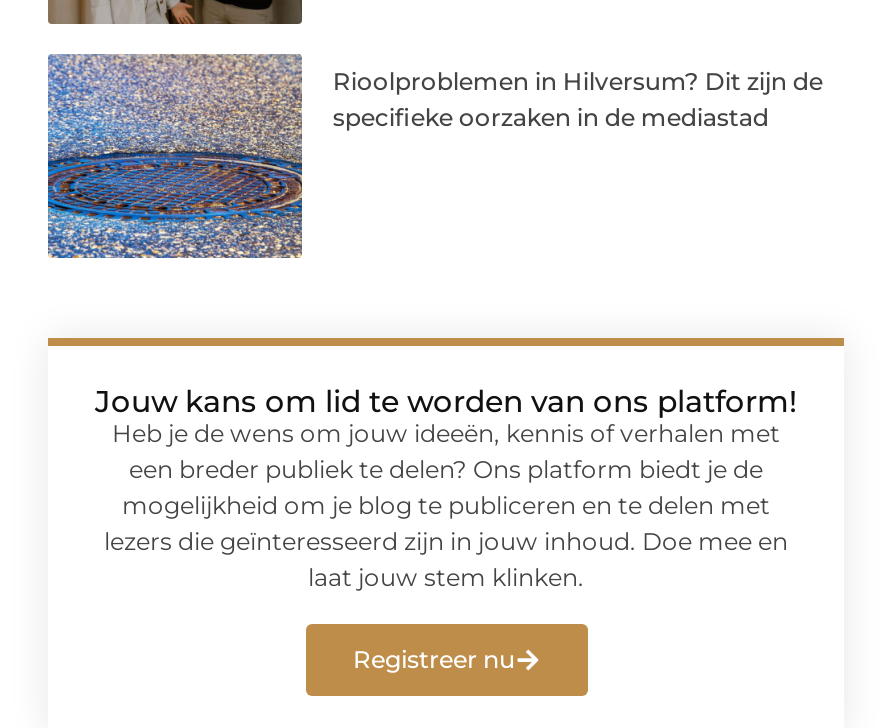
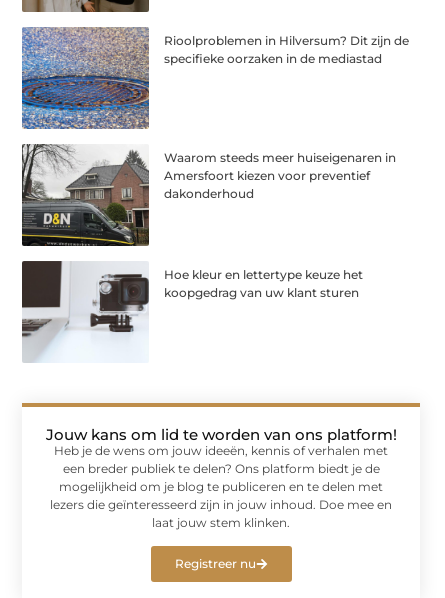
none -> [21,143,396,247] [image] | Waarom steeds meer huiseigenaren in | Amersfoort kiezen voor preventief | dakonderhoud
none -> [21,261,363,362] [image] | Hoe kleur en lettertype keuze het | koopgedrag van uw klant sturen

